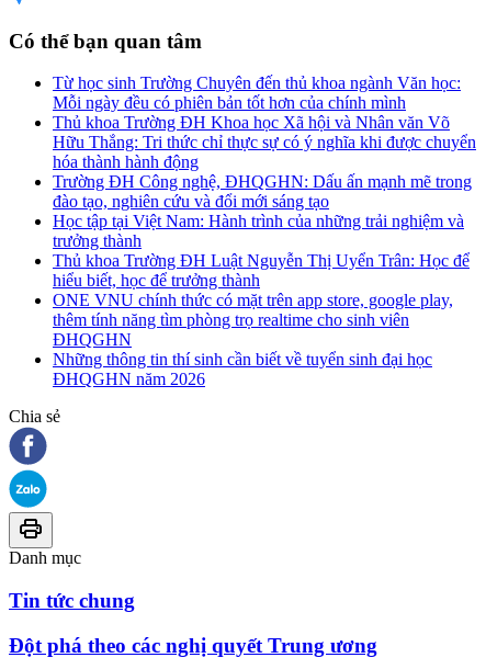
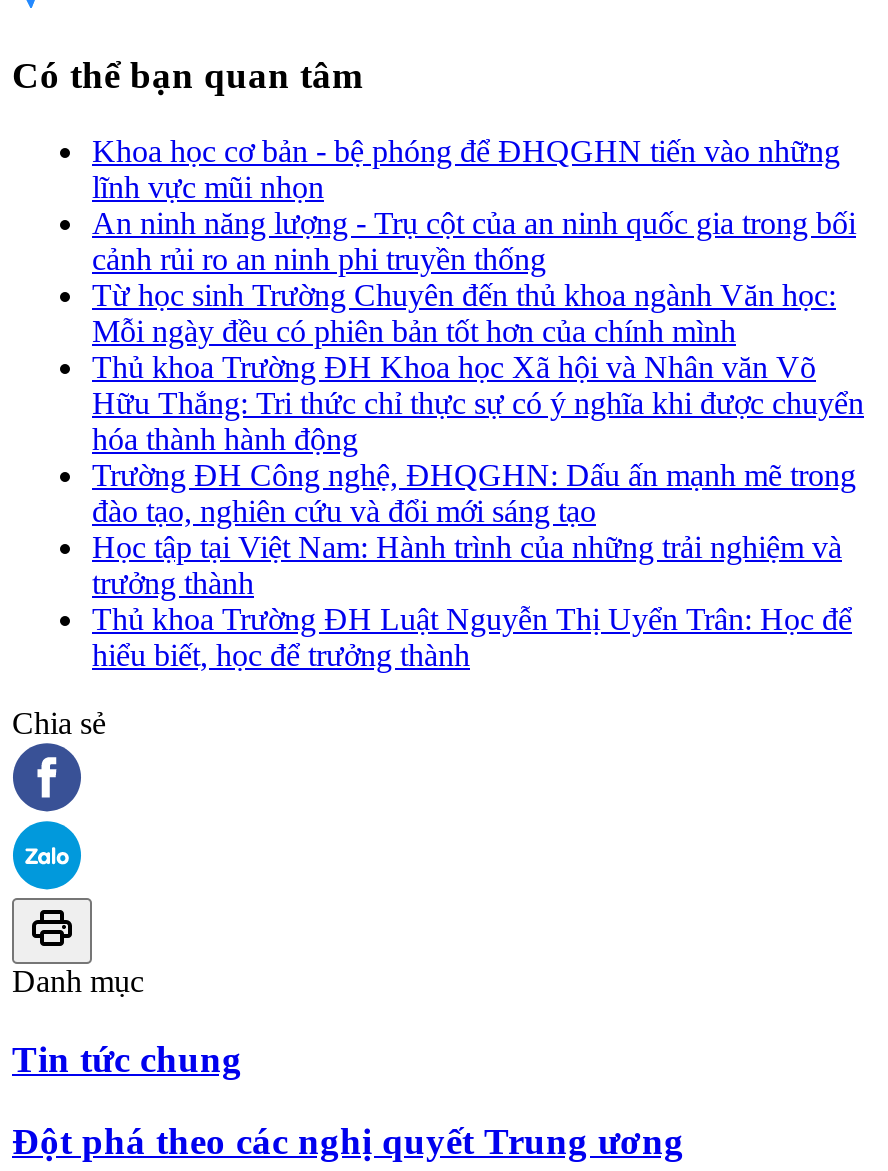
none -> [92,134,856,276] Khoa học cơ bản - bệ phóng để ĐHQGHN tiến vào những | lĩnh vực mũi nhọn | An ninh năng lượng - Trụ cột của an ninh quốc gia trong bối | cảnh rủi ro an ninh phi truyền thống
moved [53,74,476,290] -> [92,278,864,672]: Từ học sinh Trường Chuyên đến thủ khoa ngành Văn học: | Mỗi ngày đều có phiên bản tốt hơn của chính mình | Thủ khoa Trường ĐH Khoa học Xã hội và Nhân văn Võ | ... | Thủ khoa Trường ĐH Luật Nguyễn Thị Uyển Trân: Học để | hiểu biết, học để trưởng thành
[53,291,453,388] ONE VNU chính thức có mặt trên app store, google play, | thêm tính năng tìm phòng trọ realtime cho sinh viên | ĐHQGHN | Những thông tin thí sinh cần biết về tuyển sinh đại học | ĐHQGHN năm 2026 -> none

